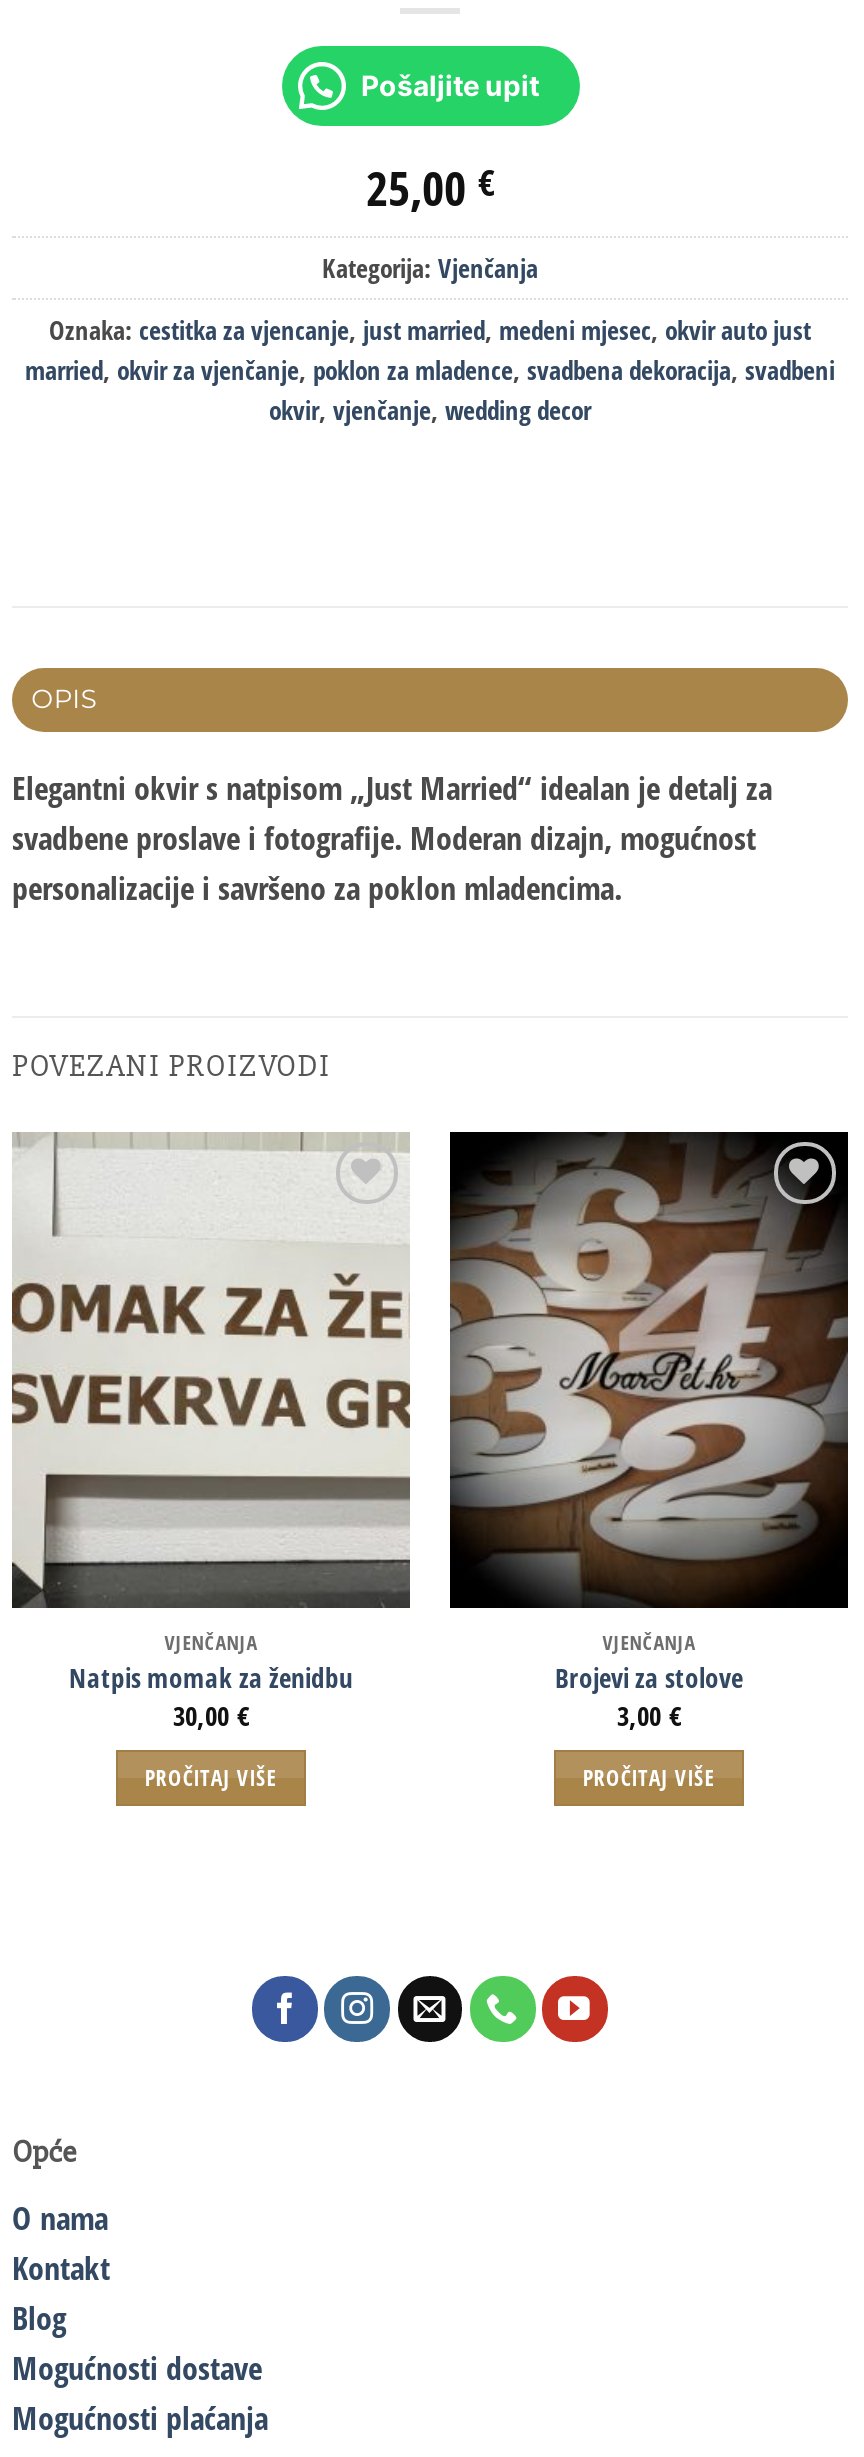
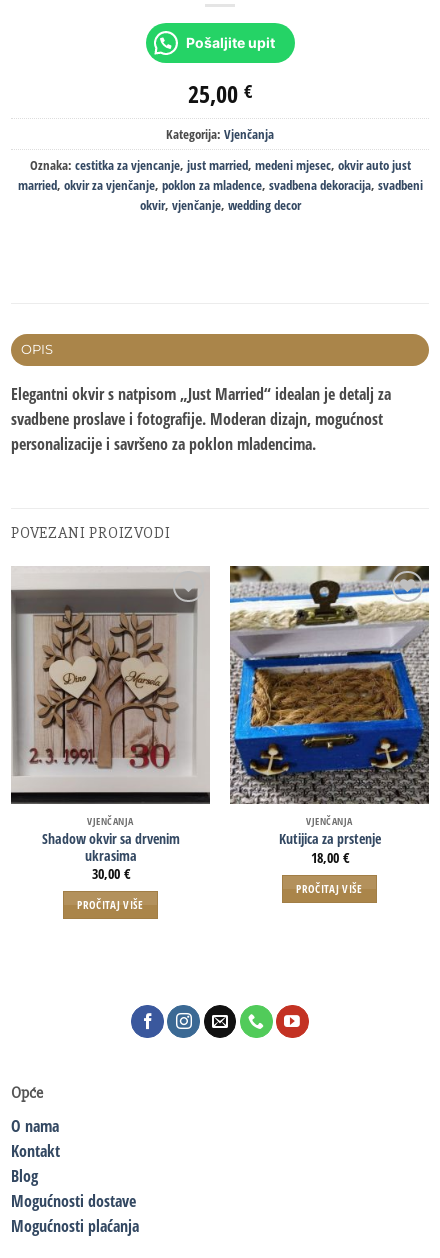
[12,1132,410,1697] [image] | Natpis momak za ženidbu -> [11,568,209,865] [image] | Shadow okvir sa drvenim | ukrasima
[448,1130,850,1697] [image] | Brojevi za stolove -> [229,565,430,848] [image] | Kutijica za prstenje
[617,1695,681,1733] 3,00 € -> [310,848,348,867] 18,00 €

